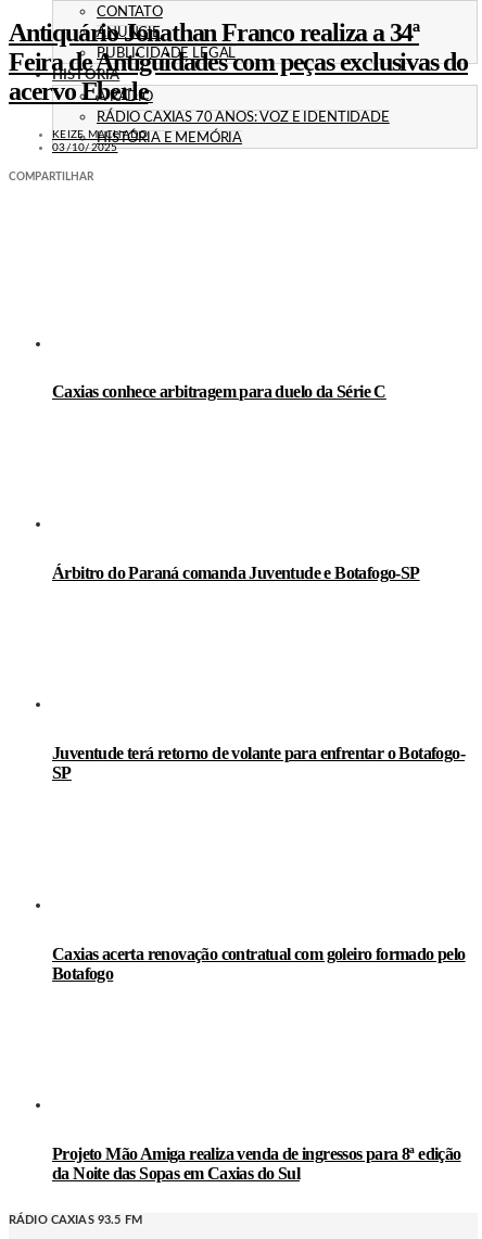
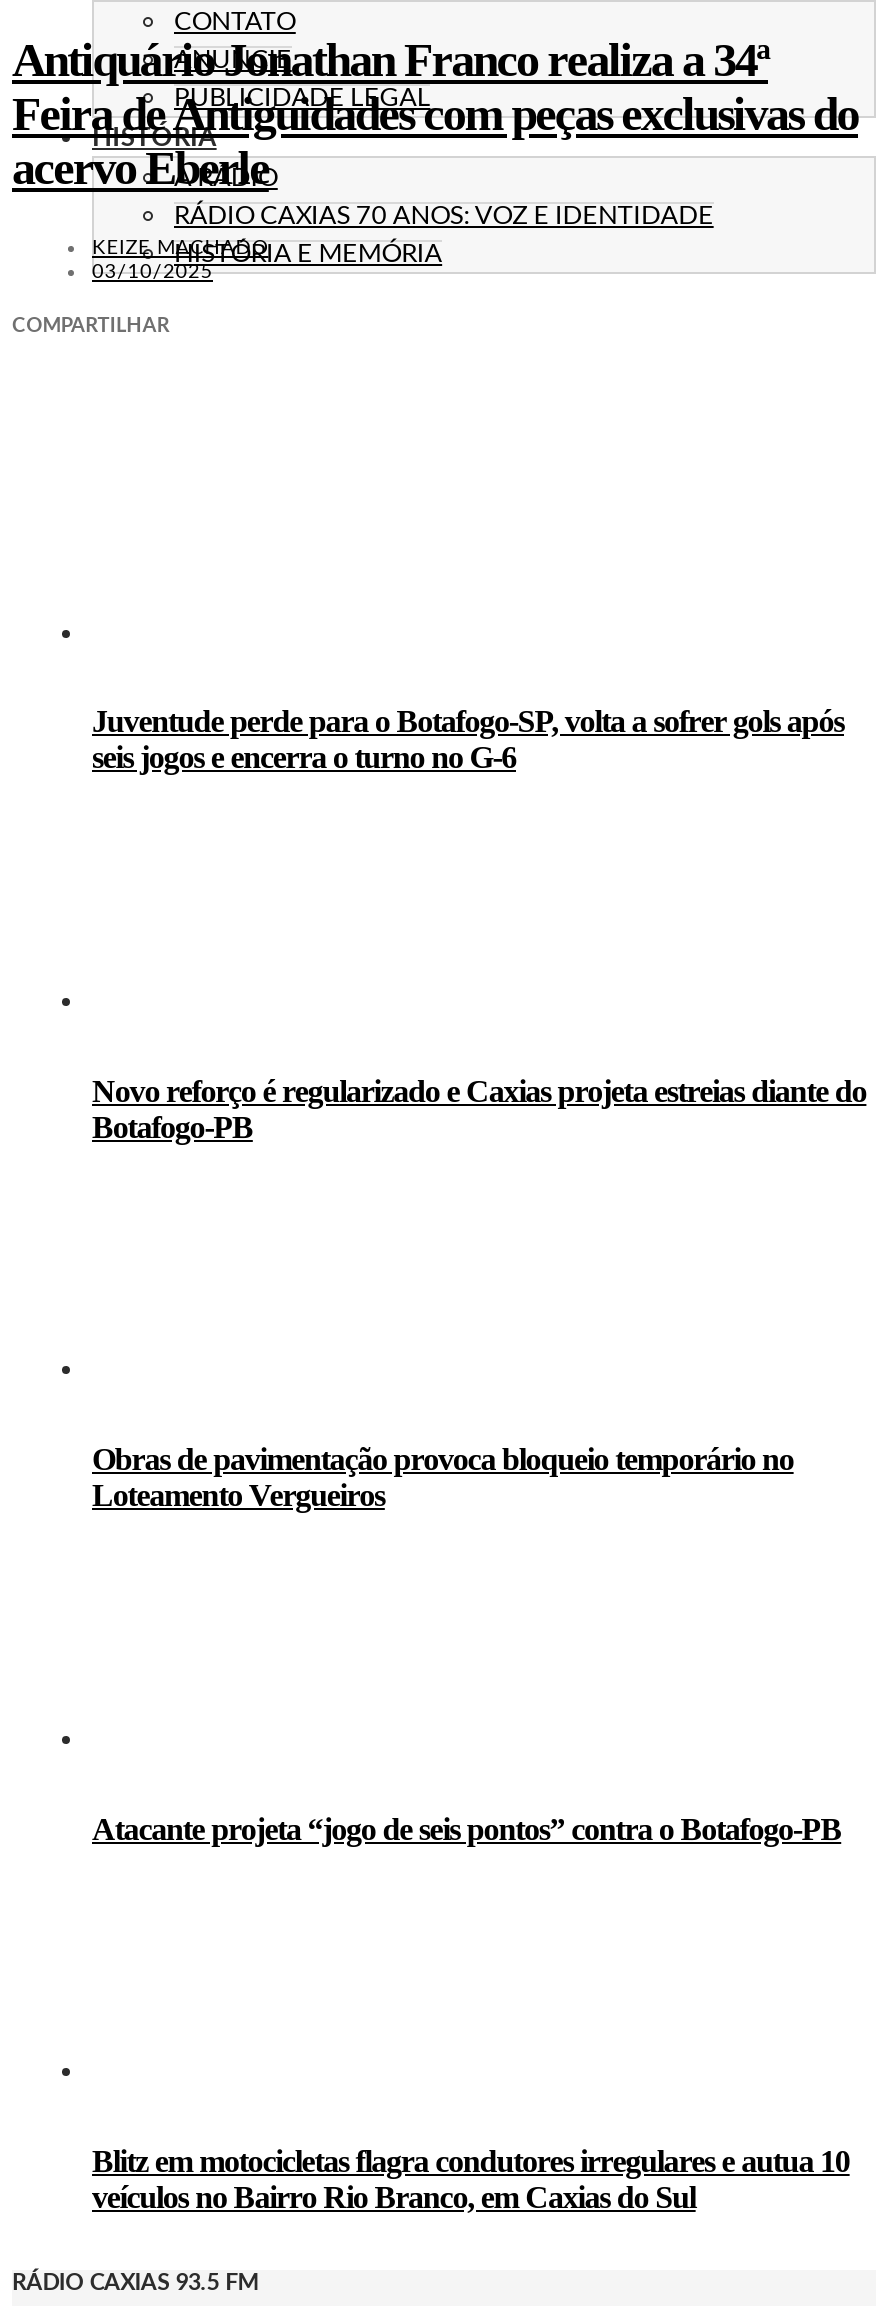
[52,382,386,401] Caxias conhece arbitragem para duelo da Série C -> [92,704,844,774] Juventude perde para o Botafogo-SP, volta a sofrer gols após | seis jogos e encerra o turno no G-6
[52,563,420,582] Árbitro do Paraná comanda Juventude e Botafogo-SP -> [92,1073,866,1143] Novo reforço é regularizado e Caxias projeta estreias diante do | Botafogo-PB
[52,744,465,782] Juventude terá retorno de volante para enfrentar o Botafogo- | SP -> [92,1442,794,1512] Obras de pavimentação provoca bloqueio temporário no | Loteamento Vergueiros
[52,944,465,982] Caxias acerta renovação contratual com goleiro formado pelo | Botafogo -> [92,1811,841,1845] Atacante projeta “jogo de seis pontos” contra o Botafogo-PB
[52,1145,461,1183] Projeto Mão Amiga realiza venda de ingressos para 8ª edição | da Noite das Sopas em Caxias do Sul -> [92,2144,850,2214] Blitz em motocicletas flagra condutores irregulares e autua 10 | veículos no Bairro Rio Branco, em Caxias do Sul

